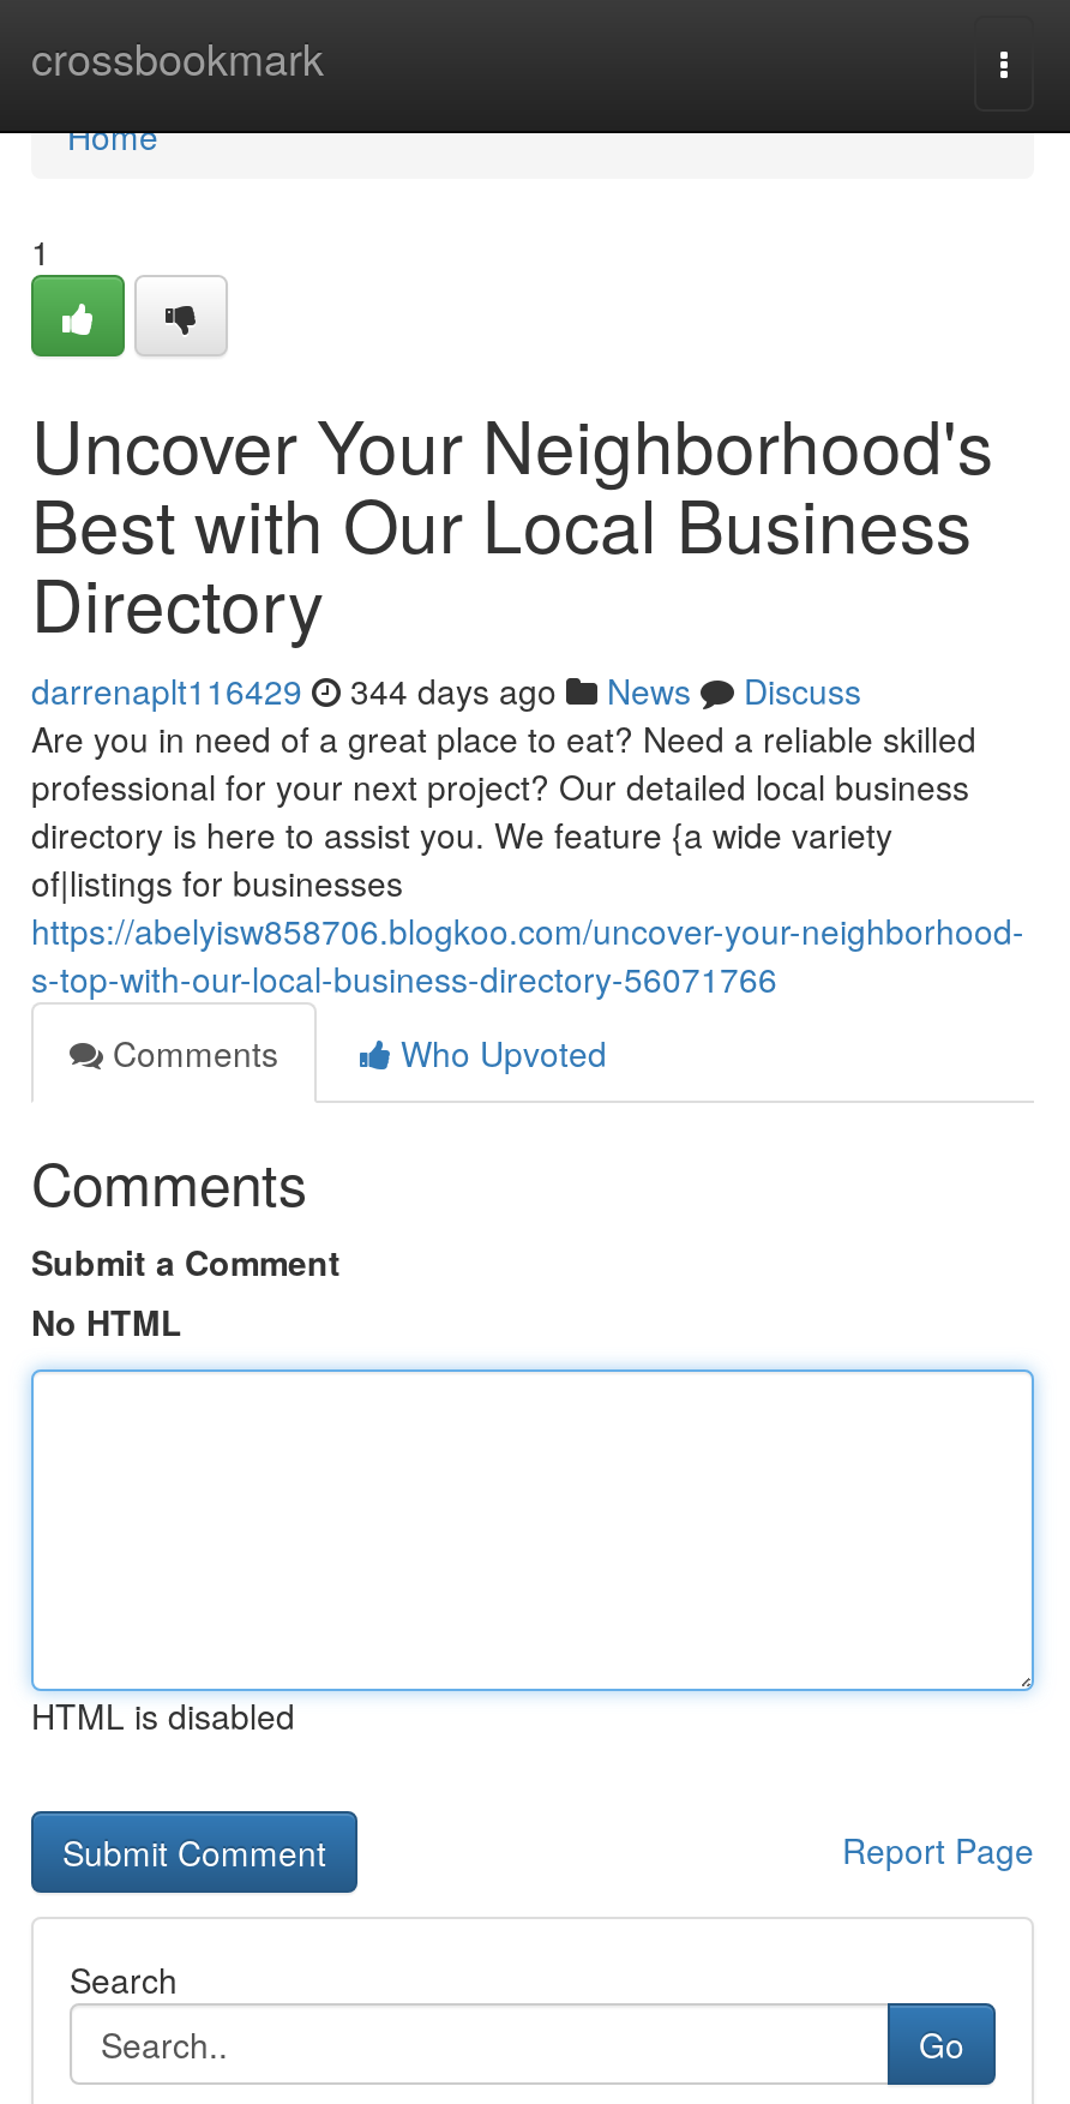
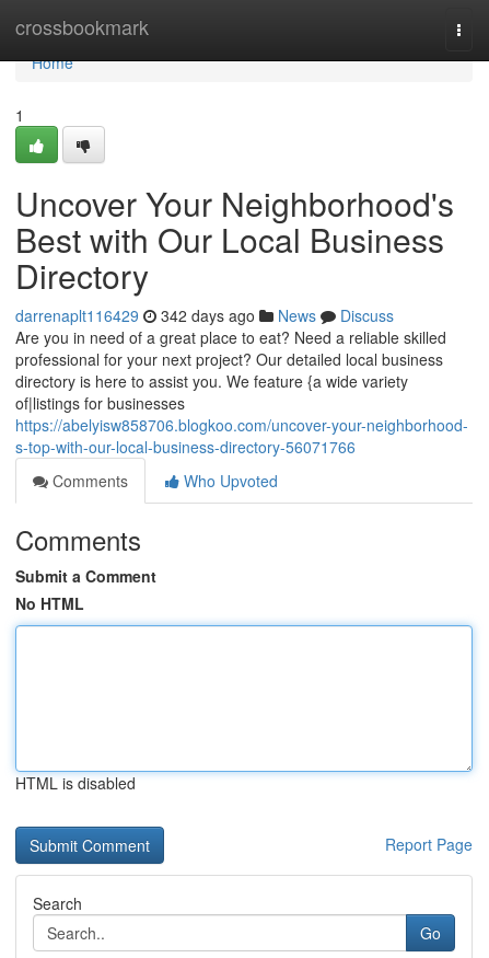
[31,666,861,714] darrenaplt116429 344 days ago News Discuss -> [15,304,394,326] darrenaplt116429 342 days ago News Discuss

